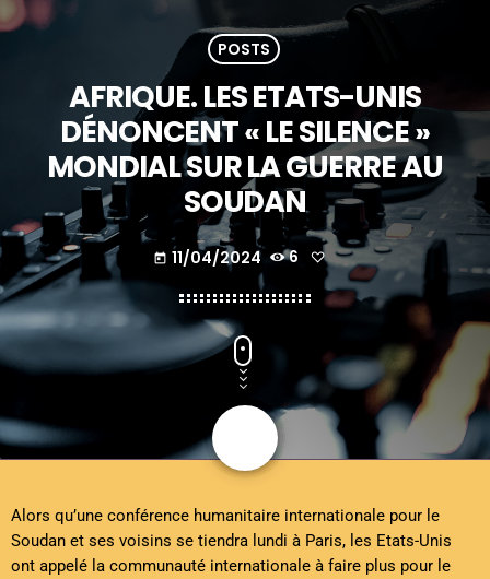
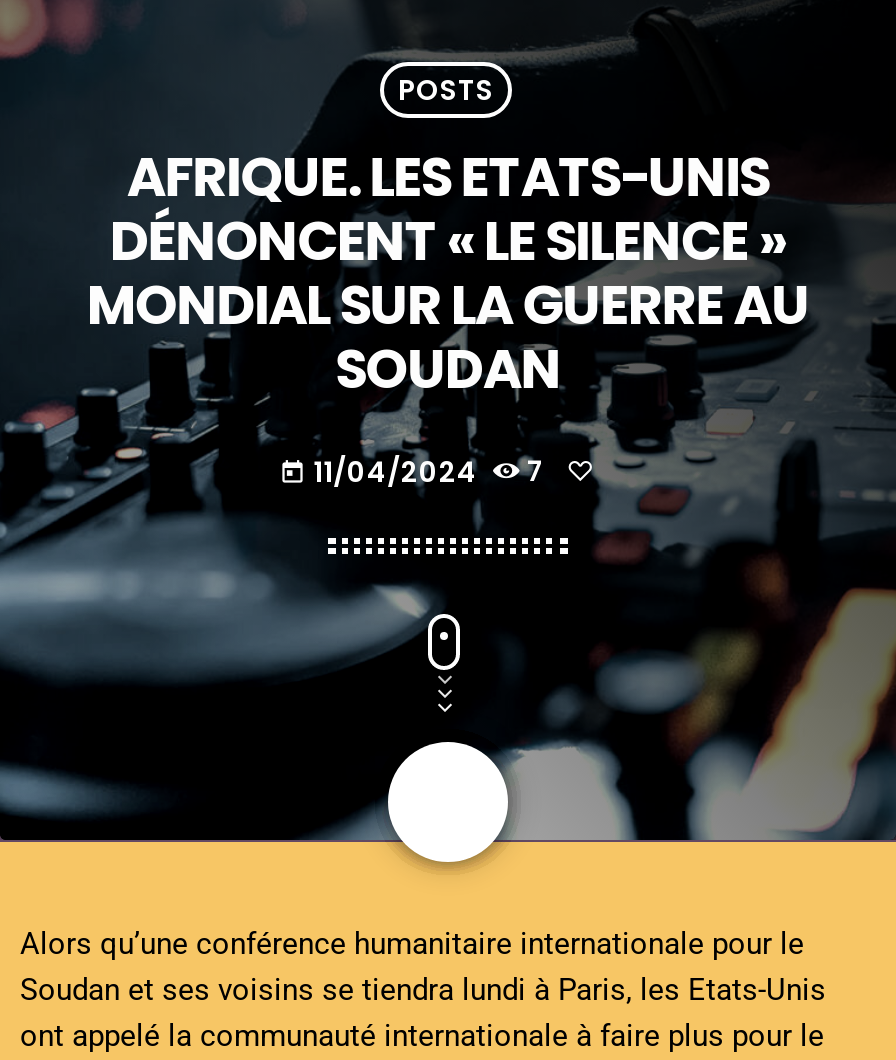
[288,247,301,269] 6 -> [527,452,551,492] 7

